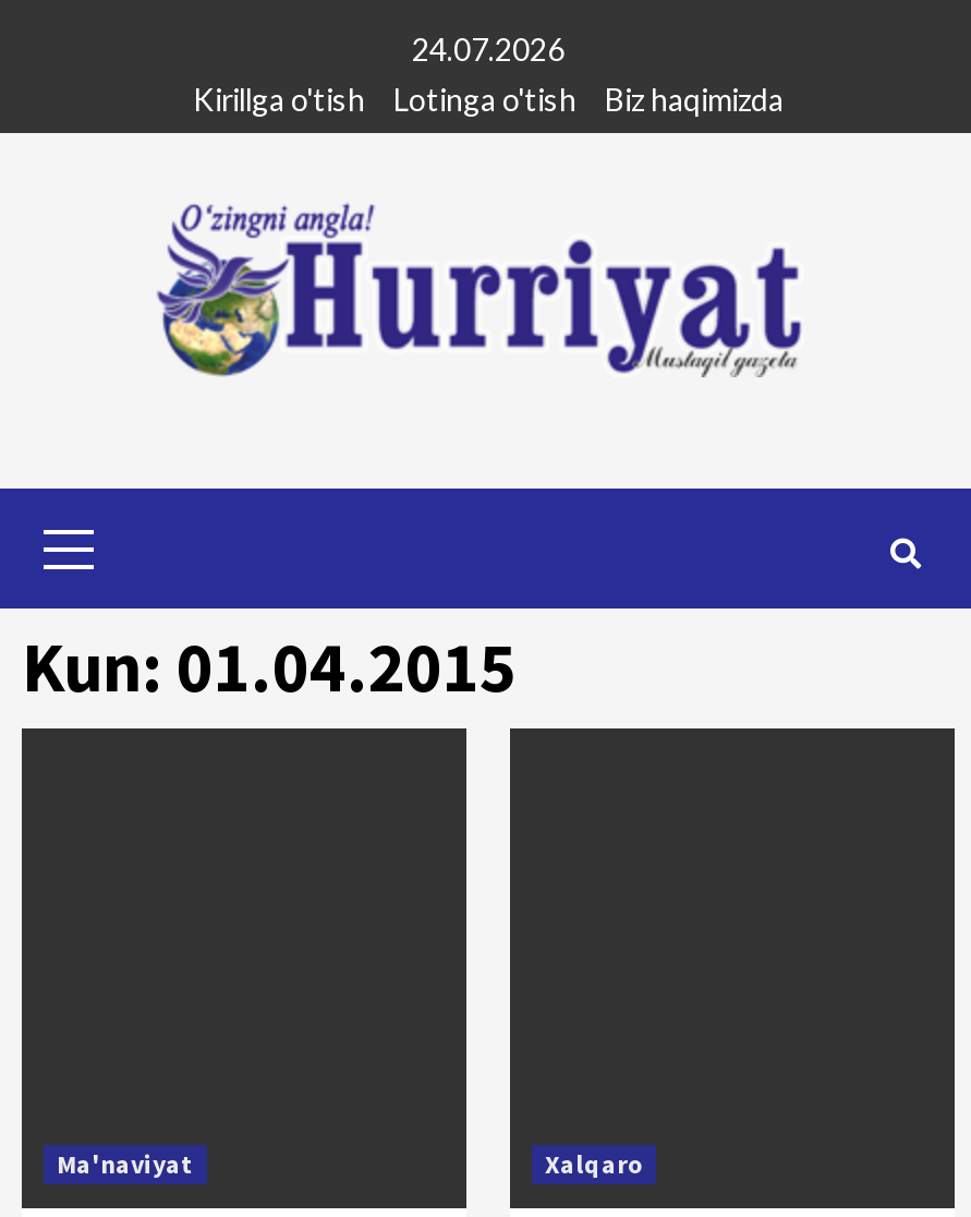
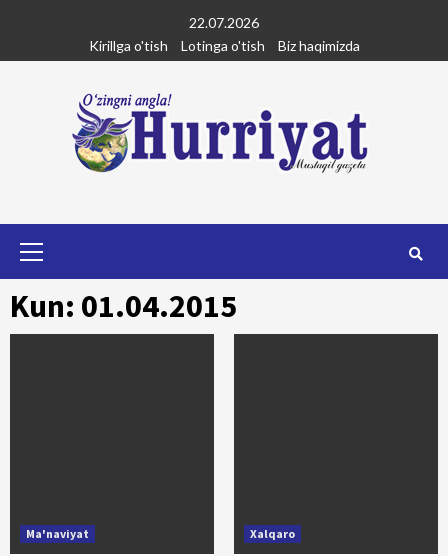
[412,31,565,68] 24.07.2026 -> [189,14,259,31] 22.07.2026

